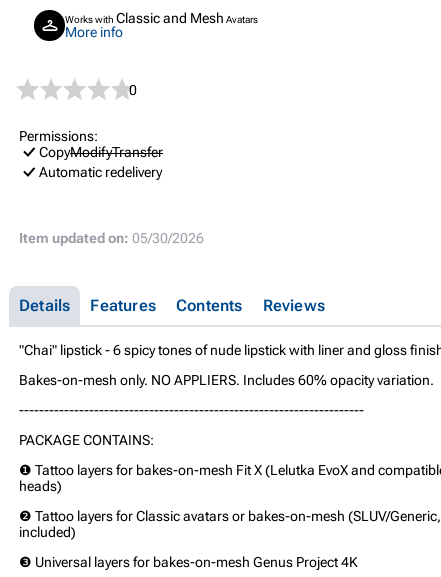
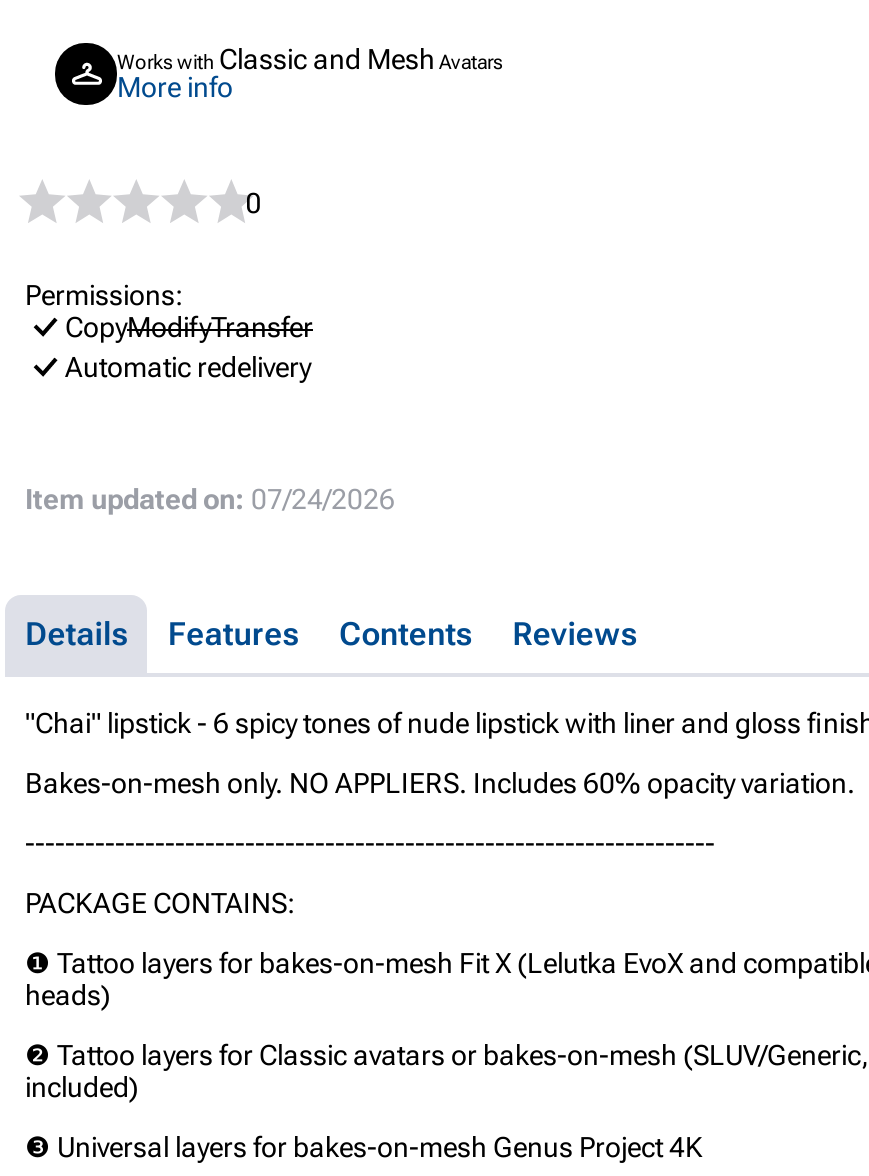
[19,230,204,246] Item updated on: 05/30/2026 -> [25,482,395,514] Item updated on: 07/24/2026

